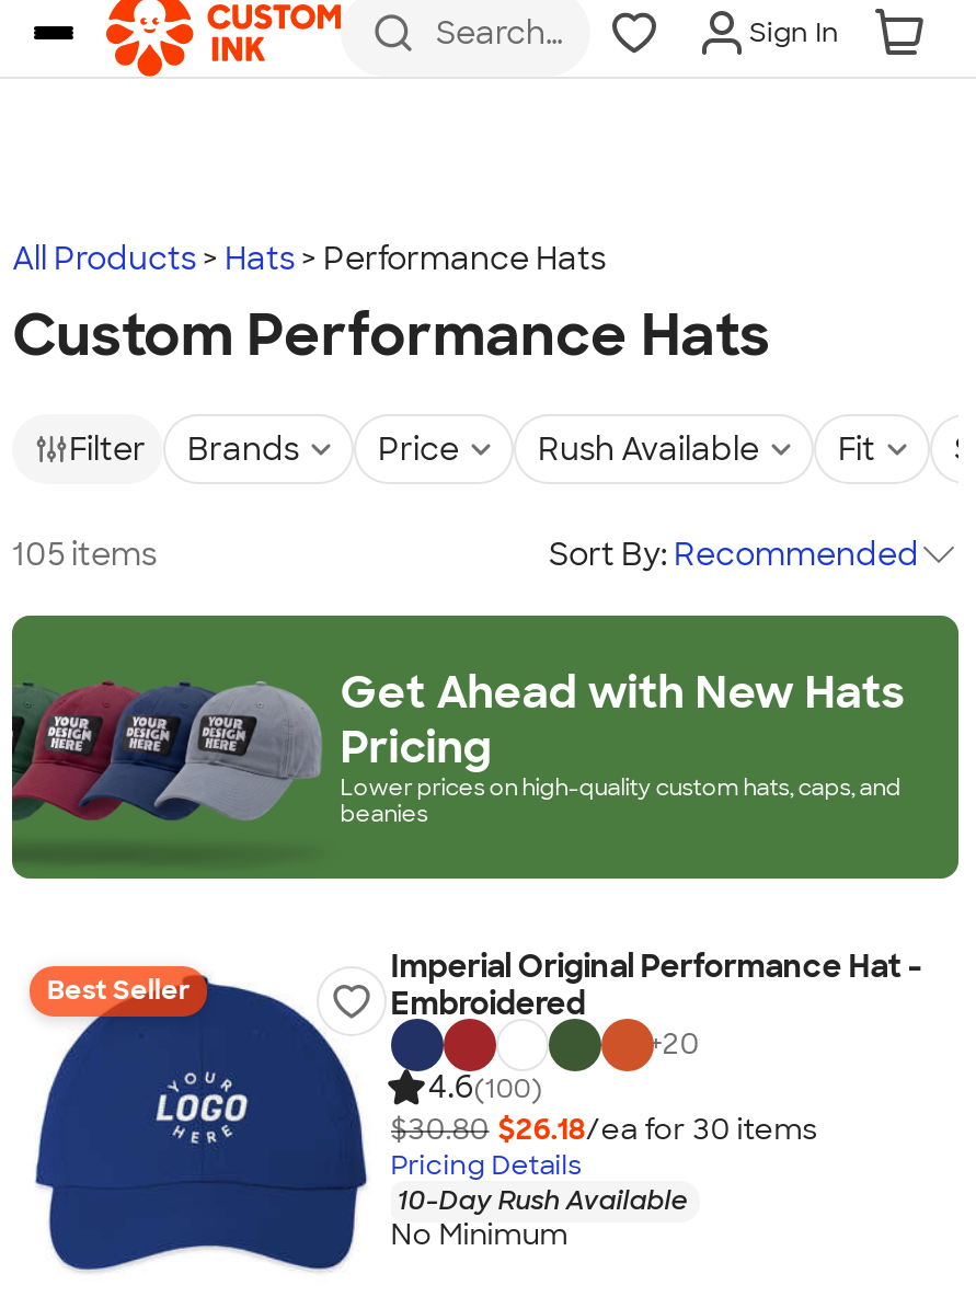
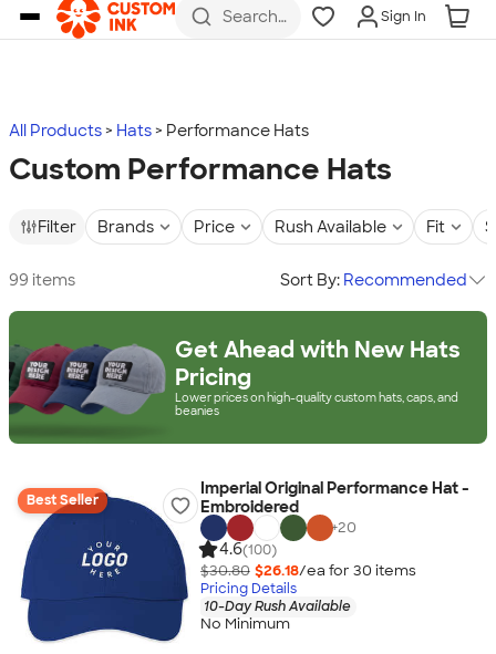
[12,533,157,573] 105 items -> [9,269,75,289] 99 items

